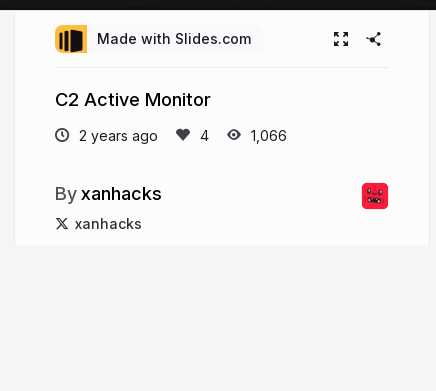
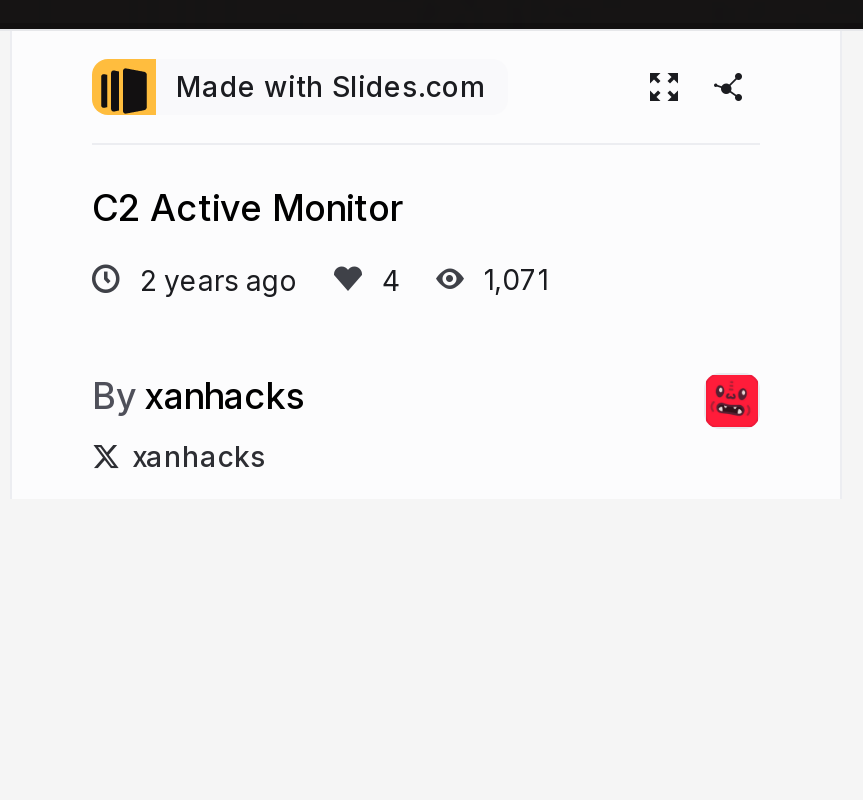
[251,127,287,144] 1,066 -> [484,262,548,296] 1,071

